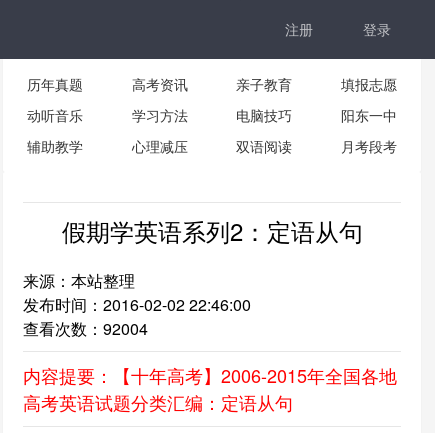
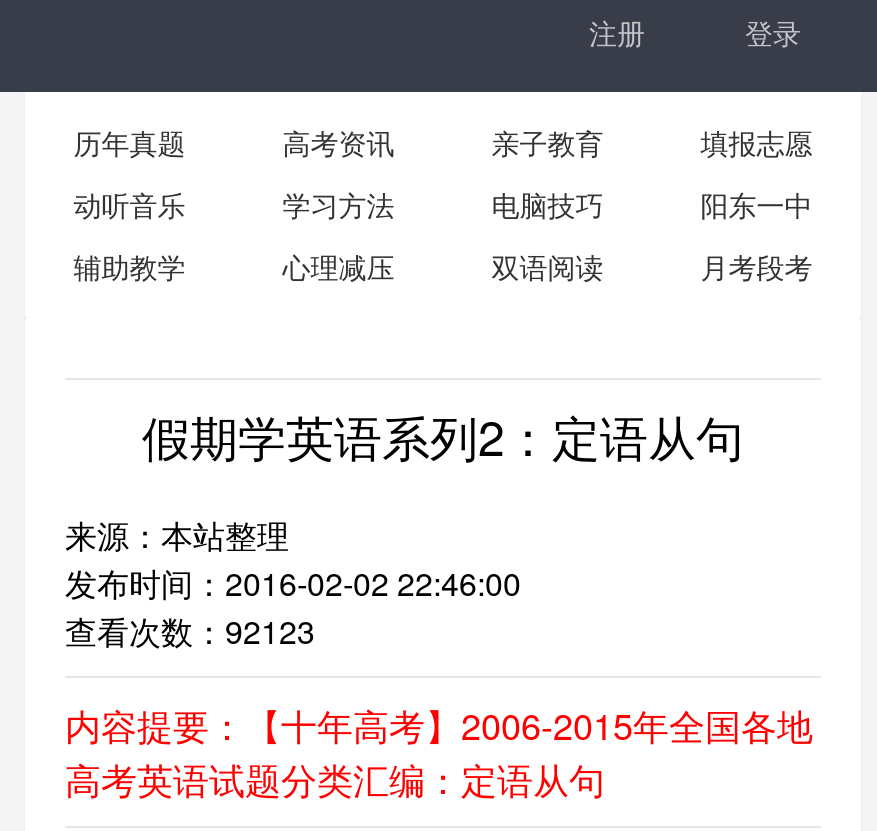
[23,317,148,340] 查看次数：92004 -> [65,608,315,654] 查看次数：92123

